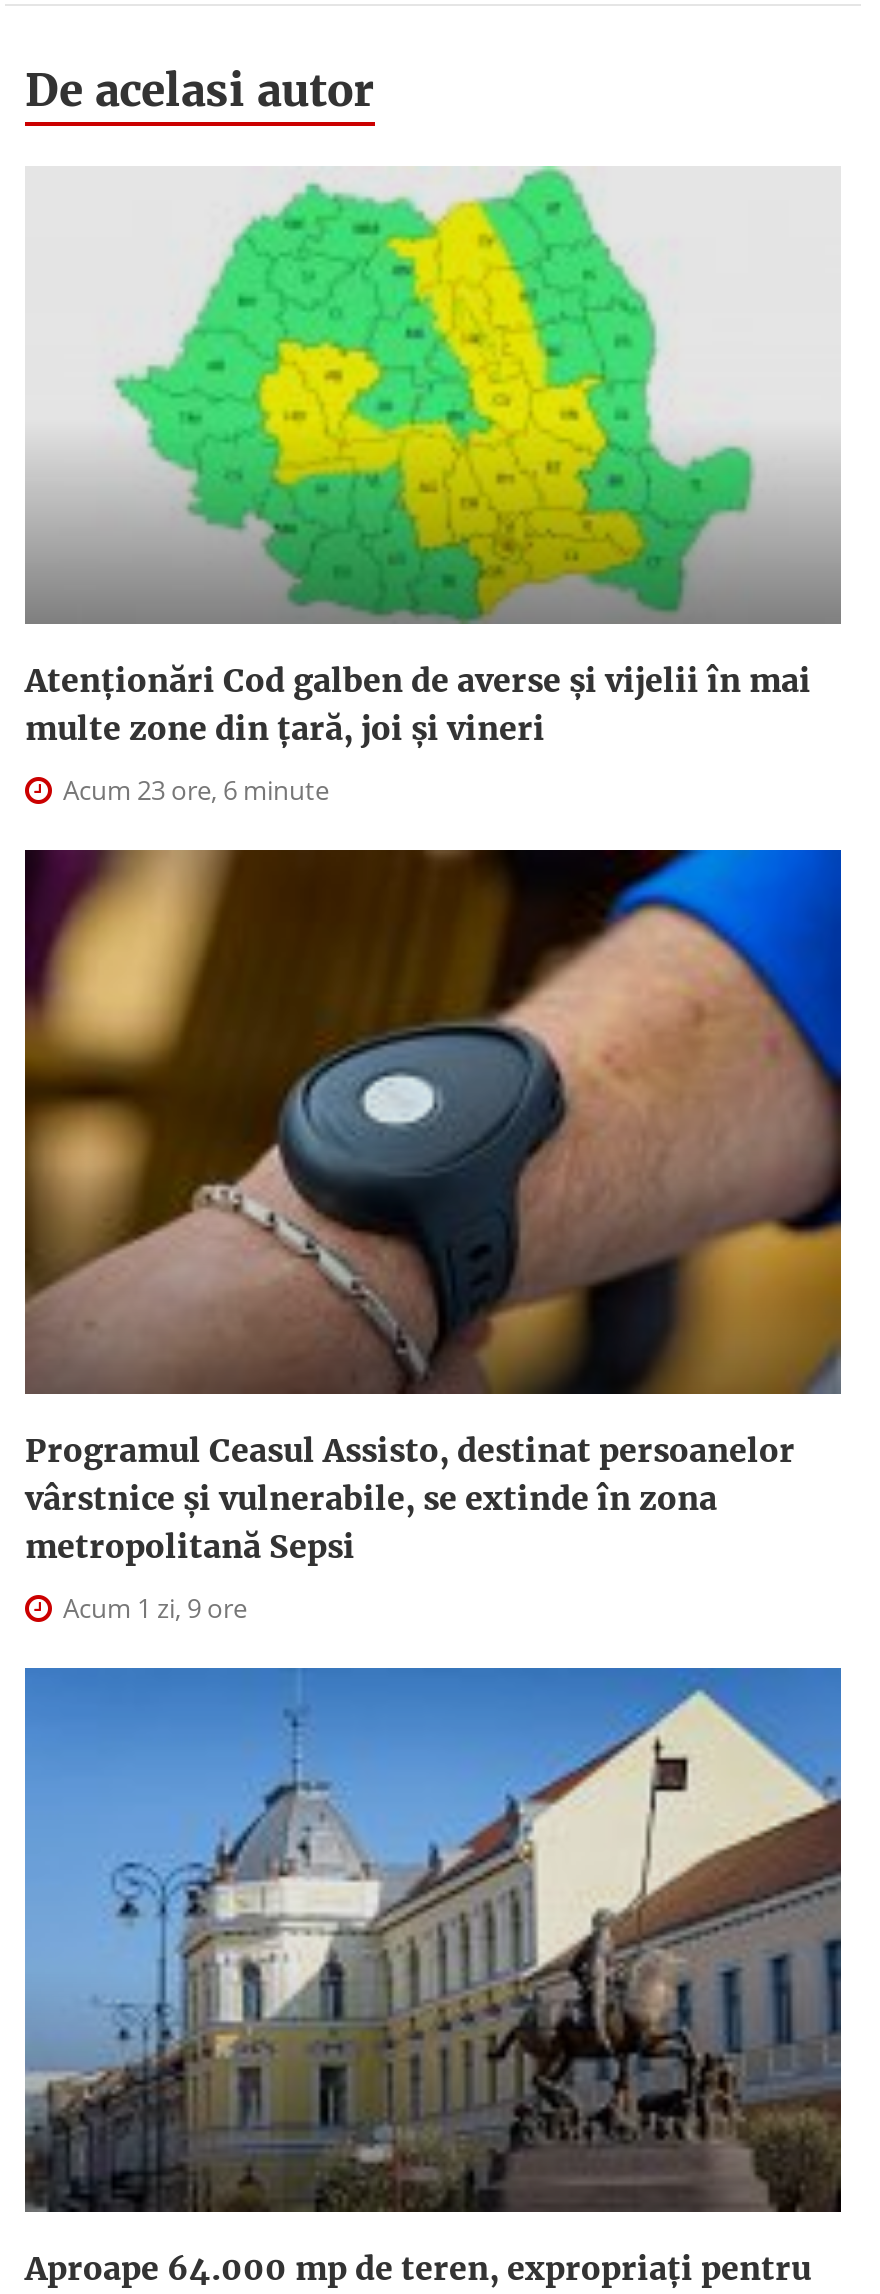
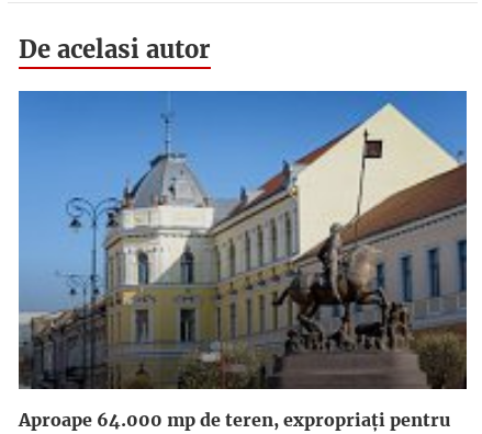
[25,166,841,808] [image] | Atenționări Cod galben de averse și vijelii în mai | multe zone din ţară, joi și vineri | Acum 23 ore, 6 minute -> none
[23,848,843,1626] [image] | Programul Ceasul Assisto, destinat persoanelor | vârstnice şi vulnerabile, se extinde în zona | metropolitană Sepsi | Acum 1 zi, 9 ore -> none

